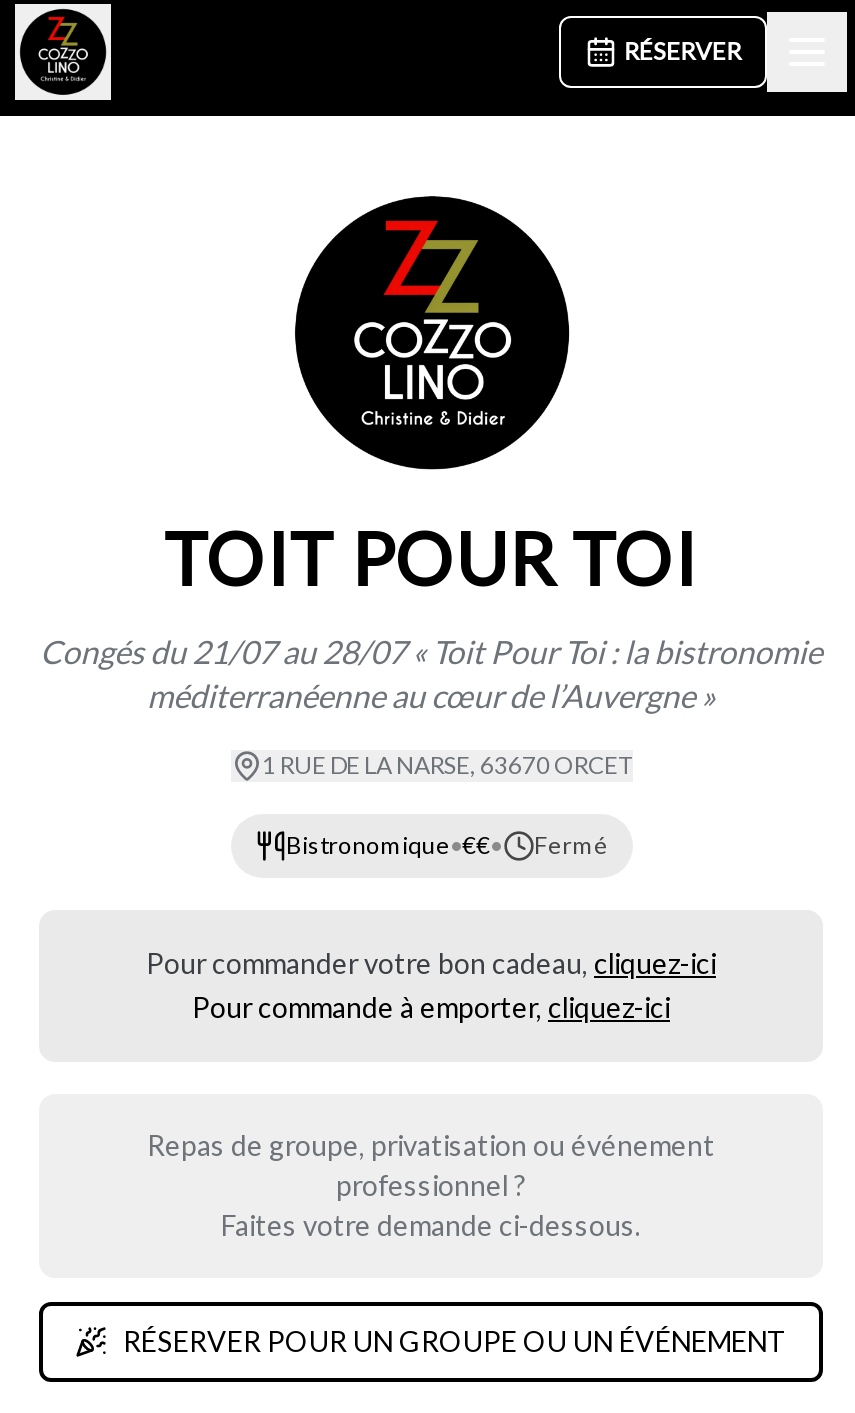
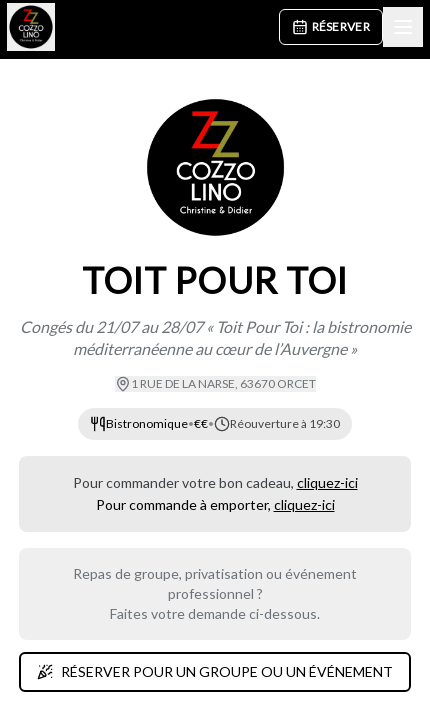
[534,830,608,860] Fermé -> [230,416,340,431] Réouverture à 19:30

